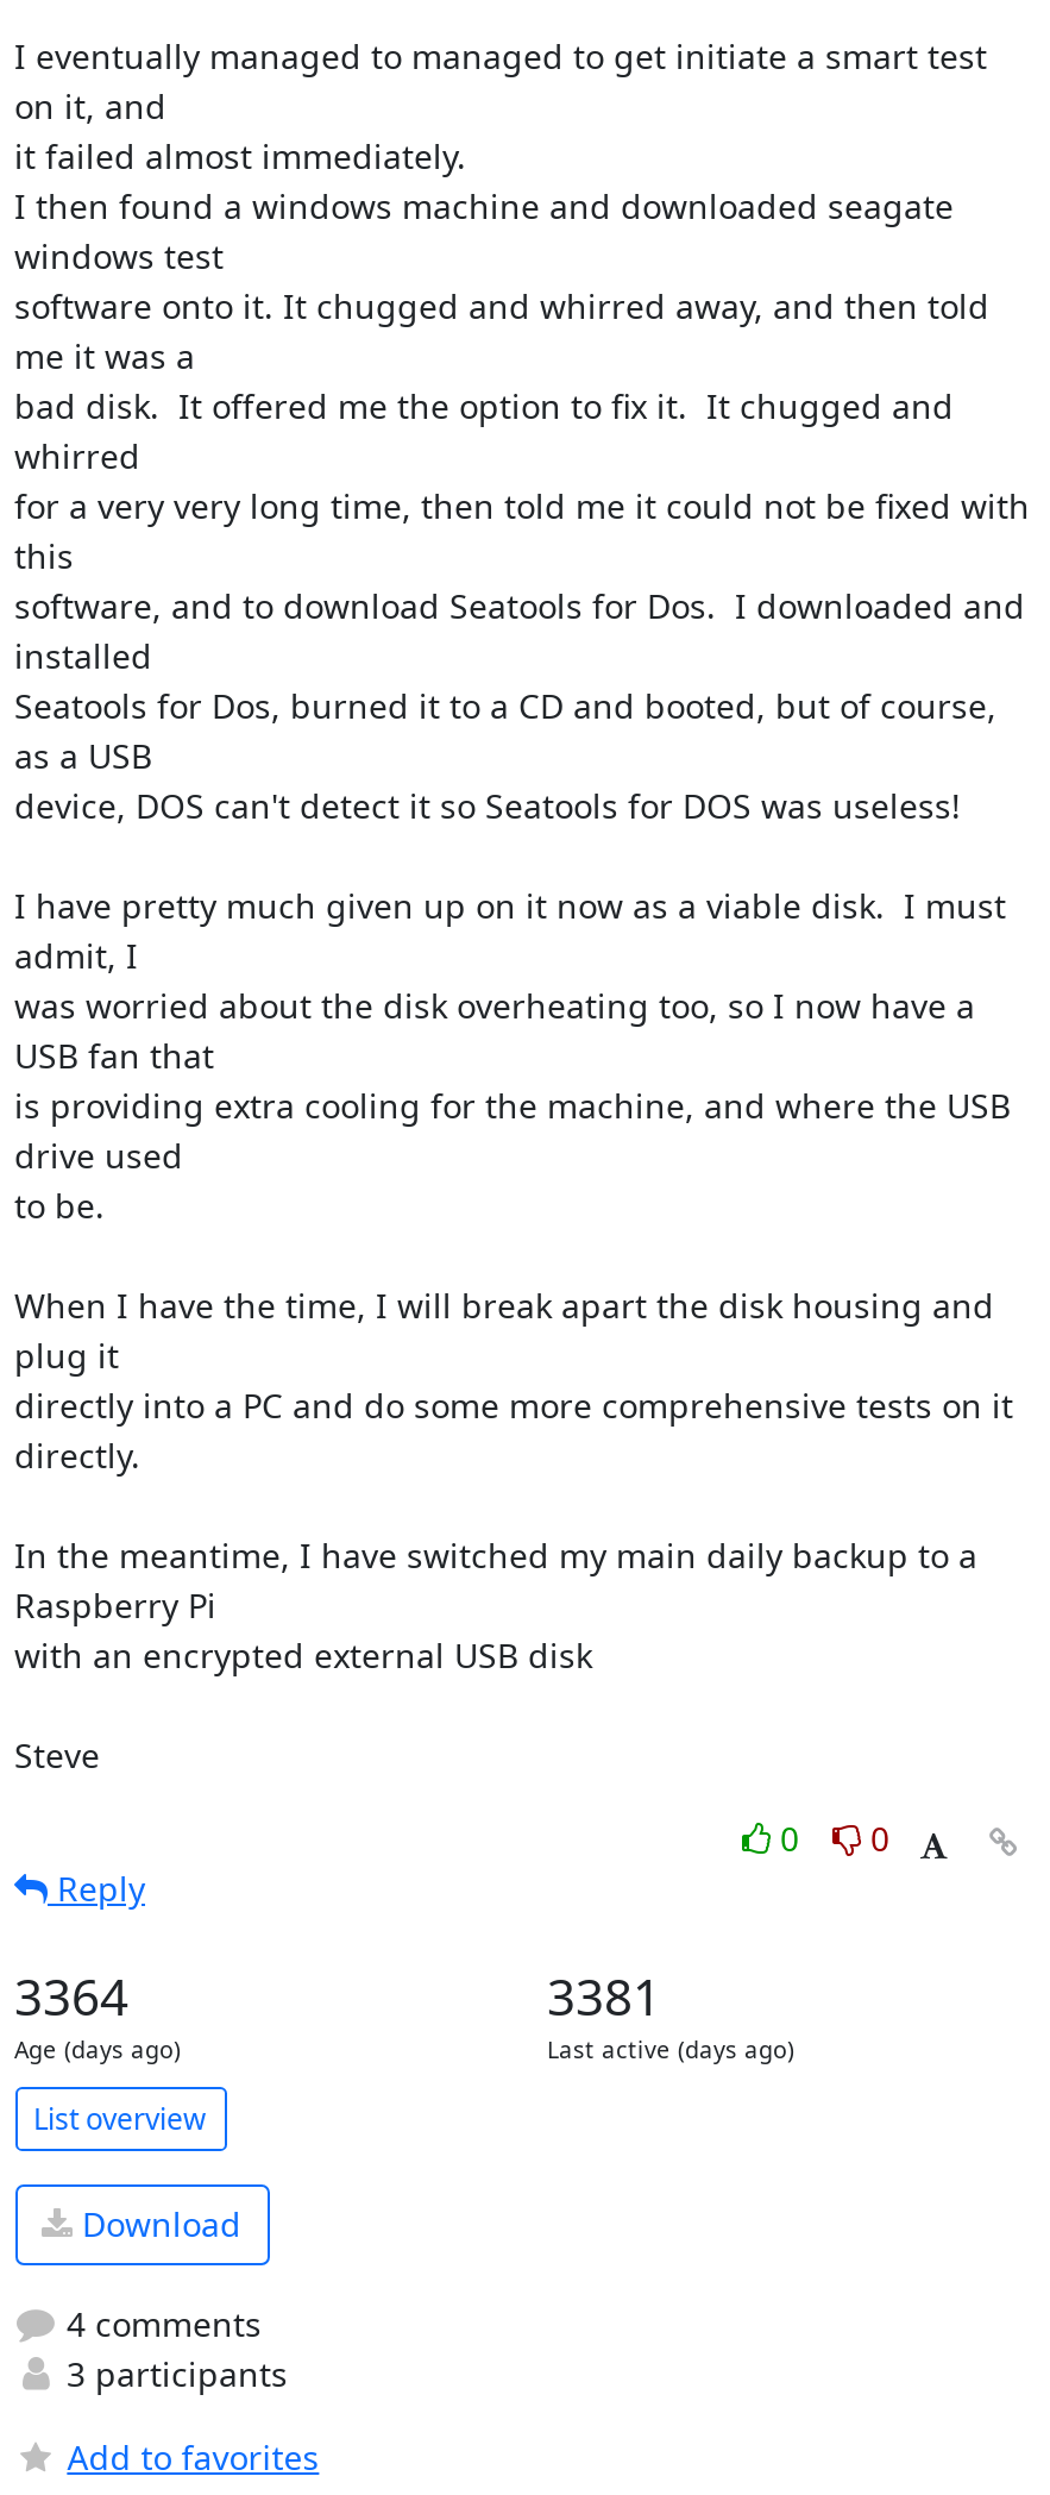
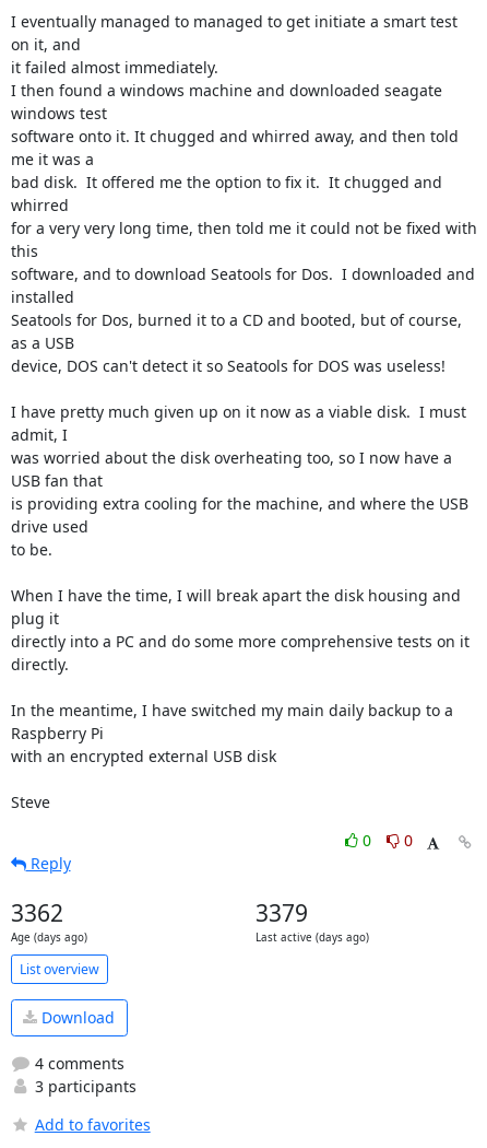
[14,1963,128,2030] 3364 -> [10,898,63,928] 3362
[547,1963,661,2030] 3381 -> [255,898,307,928] 3379

